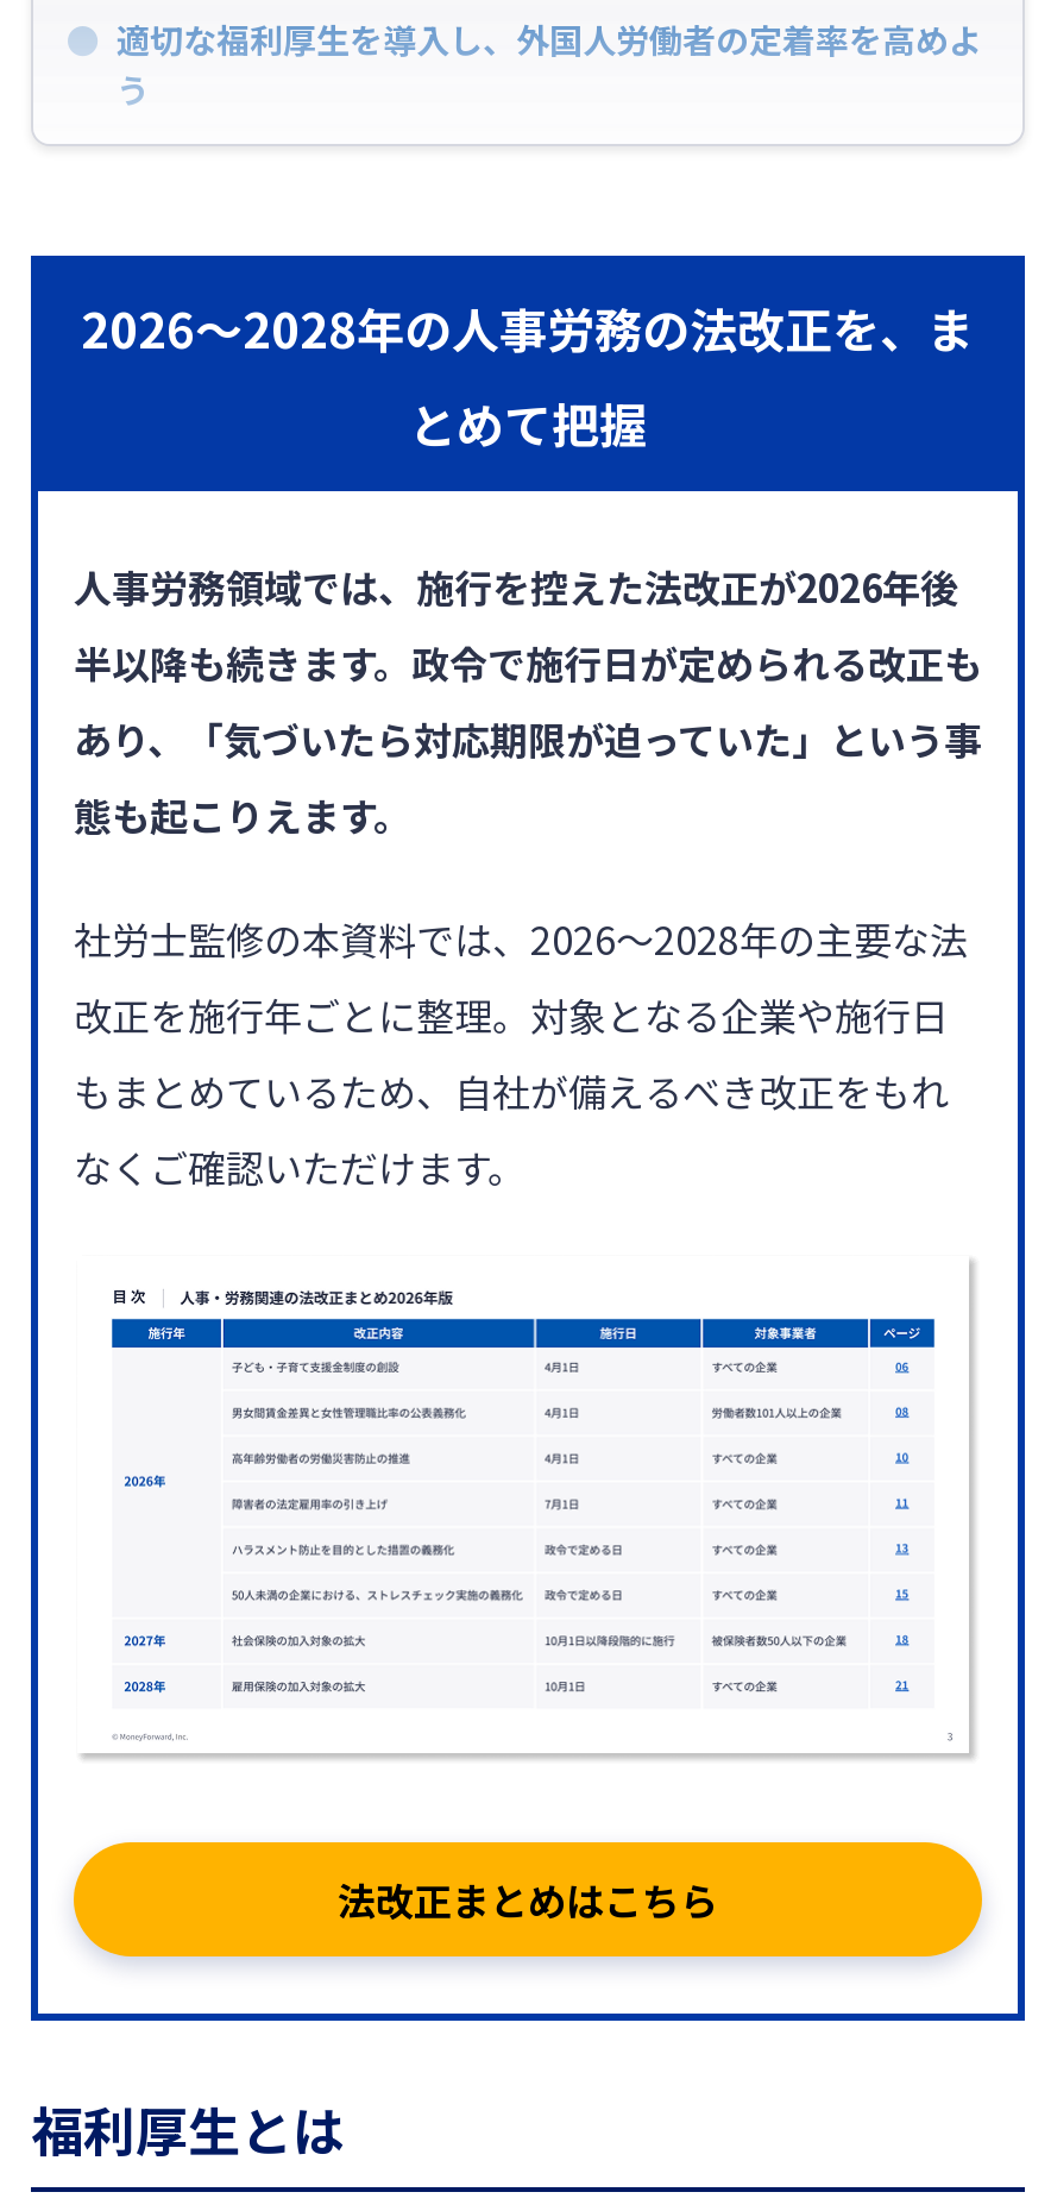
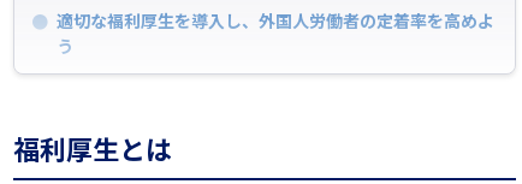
[29,253,1027,2023] [image] | 2026〜2028年の人事労務の法改正を、ま | とめて把握 | 人事労務領域では、施行を控えた法改正が2026年後 | 半以降も続きます。政令で施行日が定められる改正も | あり、「気づいたら対応期限が迫っていた」という事 | 態も起こりえます。 | 社労士監修の本資料では、2026〜2028年の主要な法 | 改正を施行年ごとに整理。対象となる企業や施行日 | もまとめているため、自社が備えるべき改正をもれ | なくご確認いただけます。 -> none
[338,1871,718,1928] 法改正まとめはこちら -> none

